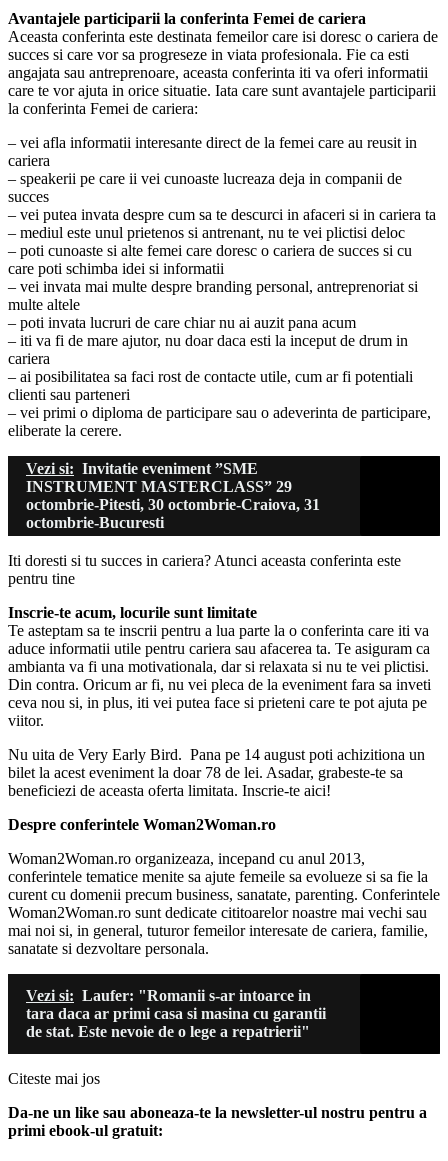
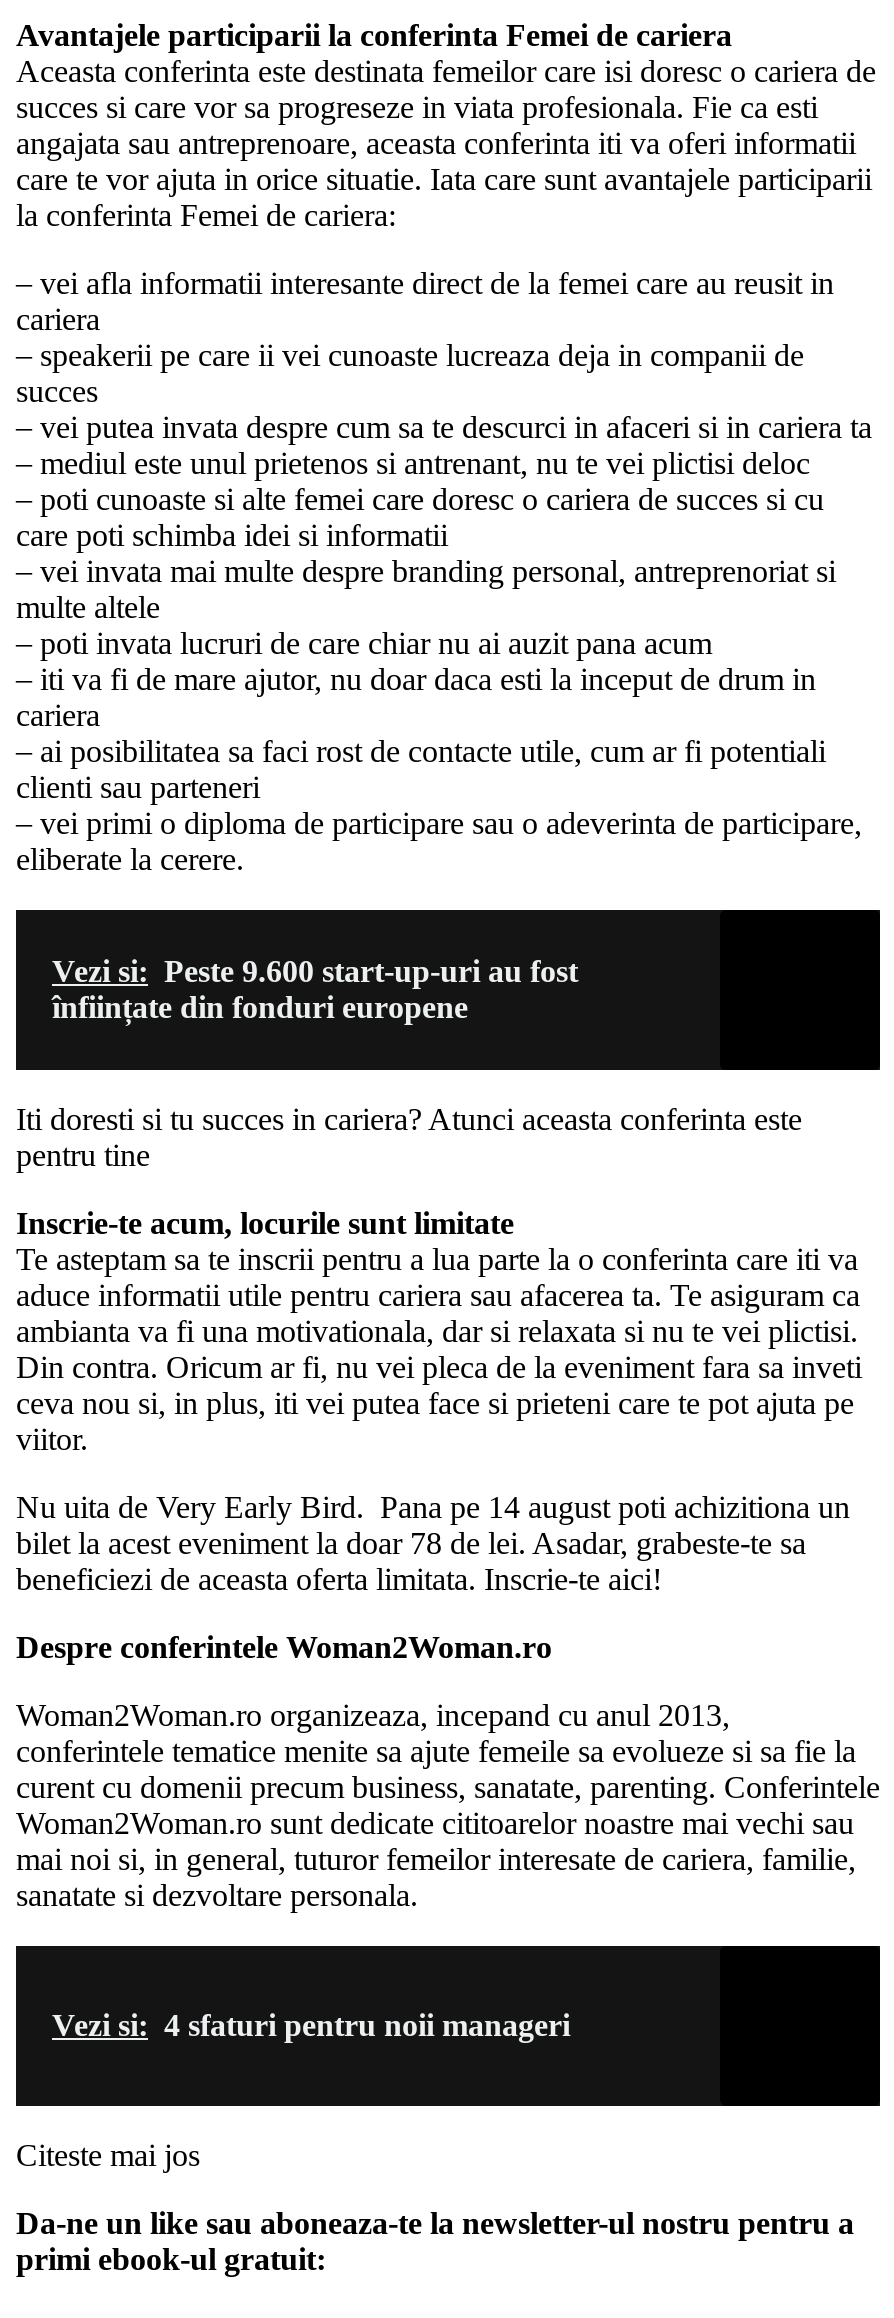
[26,460,320,531] Vezi si: Invitatie eveniment ”SME | INSTRUMENT MASTERCLASS” 29 | octombrie-Pitesti, 30 octombrie-Craiova, 31 | octombrie-Bucuresti -> [52,954,578,1024] Vezi si: Peste 9.600 start-up-uri au fost | înființate din fonduri europene
[26,987,326,1040] Vezi si: Laufer: "Romanii s-ar intoarce in | tara daca ar primi casa si masina cu garantii | de stat. Este nevoie de o lege a repatrierii" -> [52,2008,570,2042] Vezi si: 4 sfaturi pentru noii manageri

